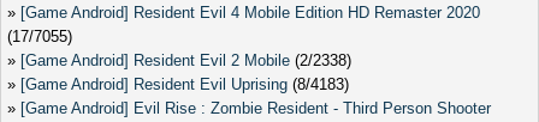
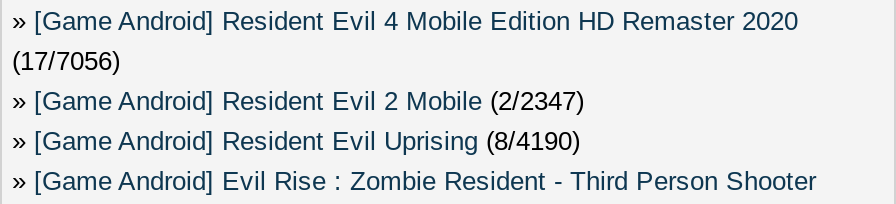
[7,28,72,46] (17/7055) -> [12,47,120,77] (17/7056)
[7,52,351,70] » [Game Android] Resident Evil 2 Mobile (2/2338) -> [12,87,584,117] » [Game Android] Resident Evil 2 Mobile (2/2347)
[7,76,349,94] » [Game Android] Resident Evil Uprising (8/4183) -> [12,127,580,157] » [Game Android] Resident Evil Uprising (8/4190)

